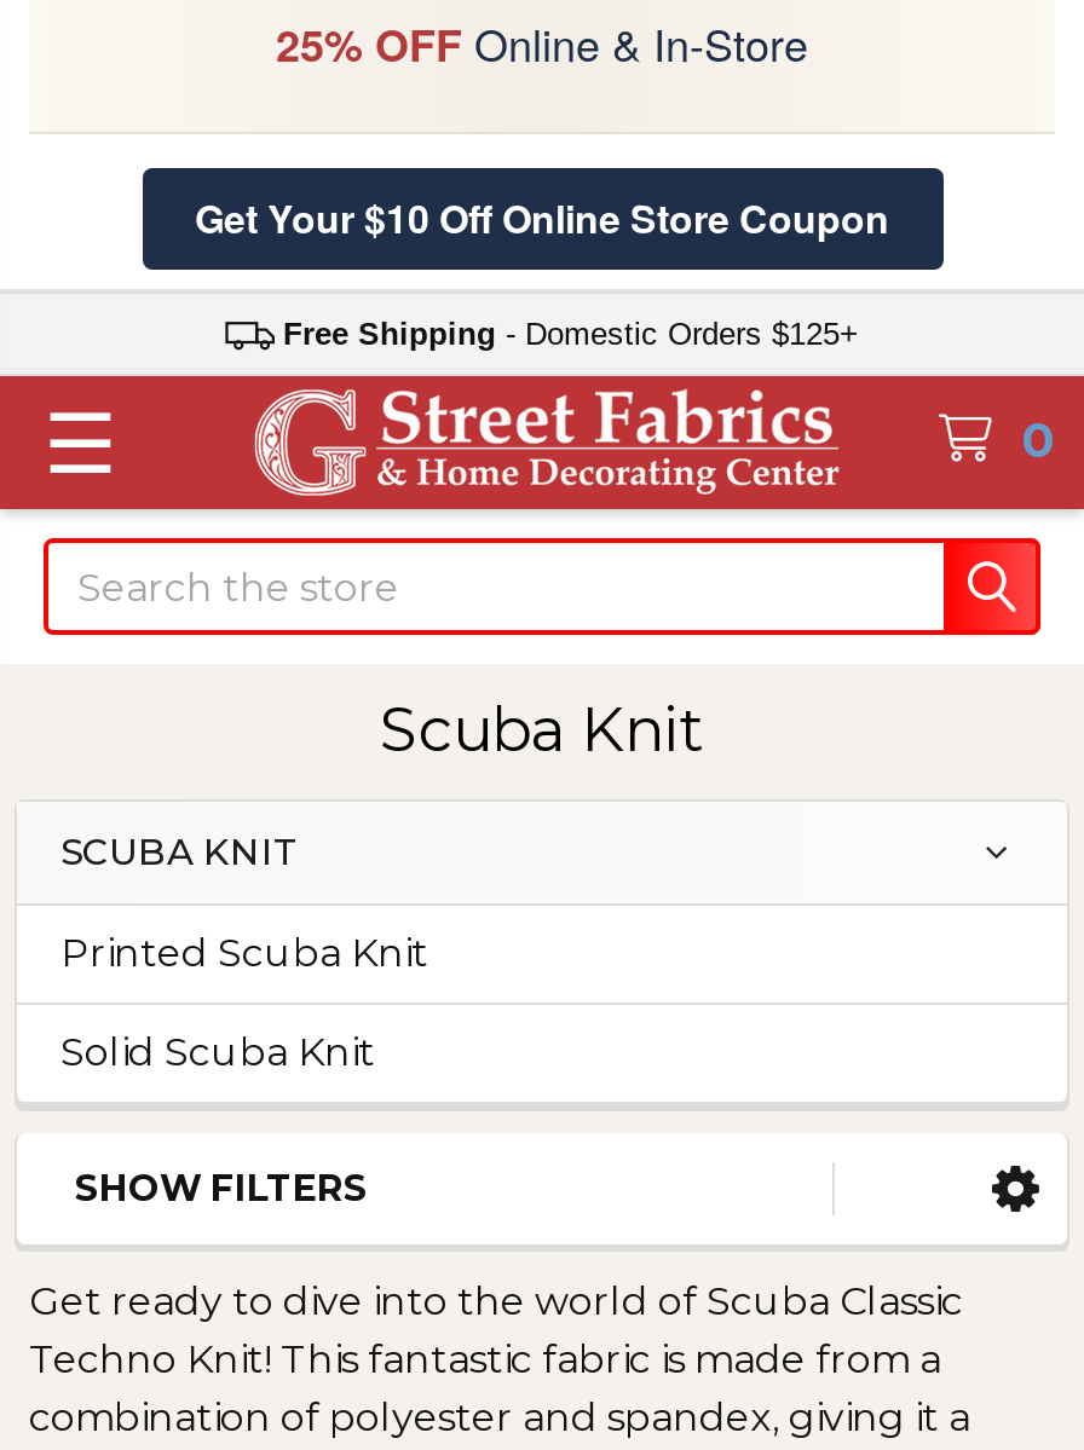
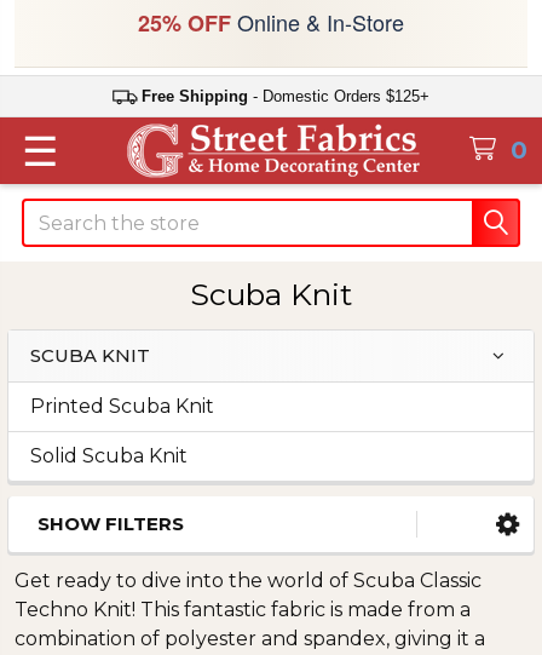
[195,190,889,245] Get Your $10 Off Online Store Coupon -> none

